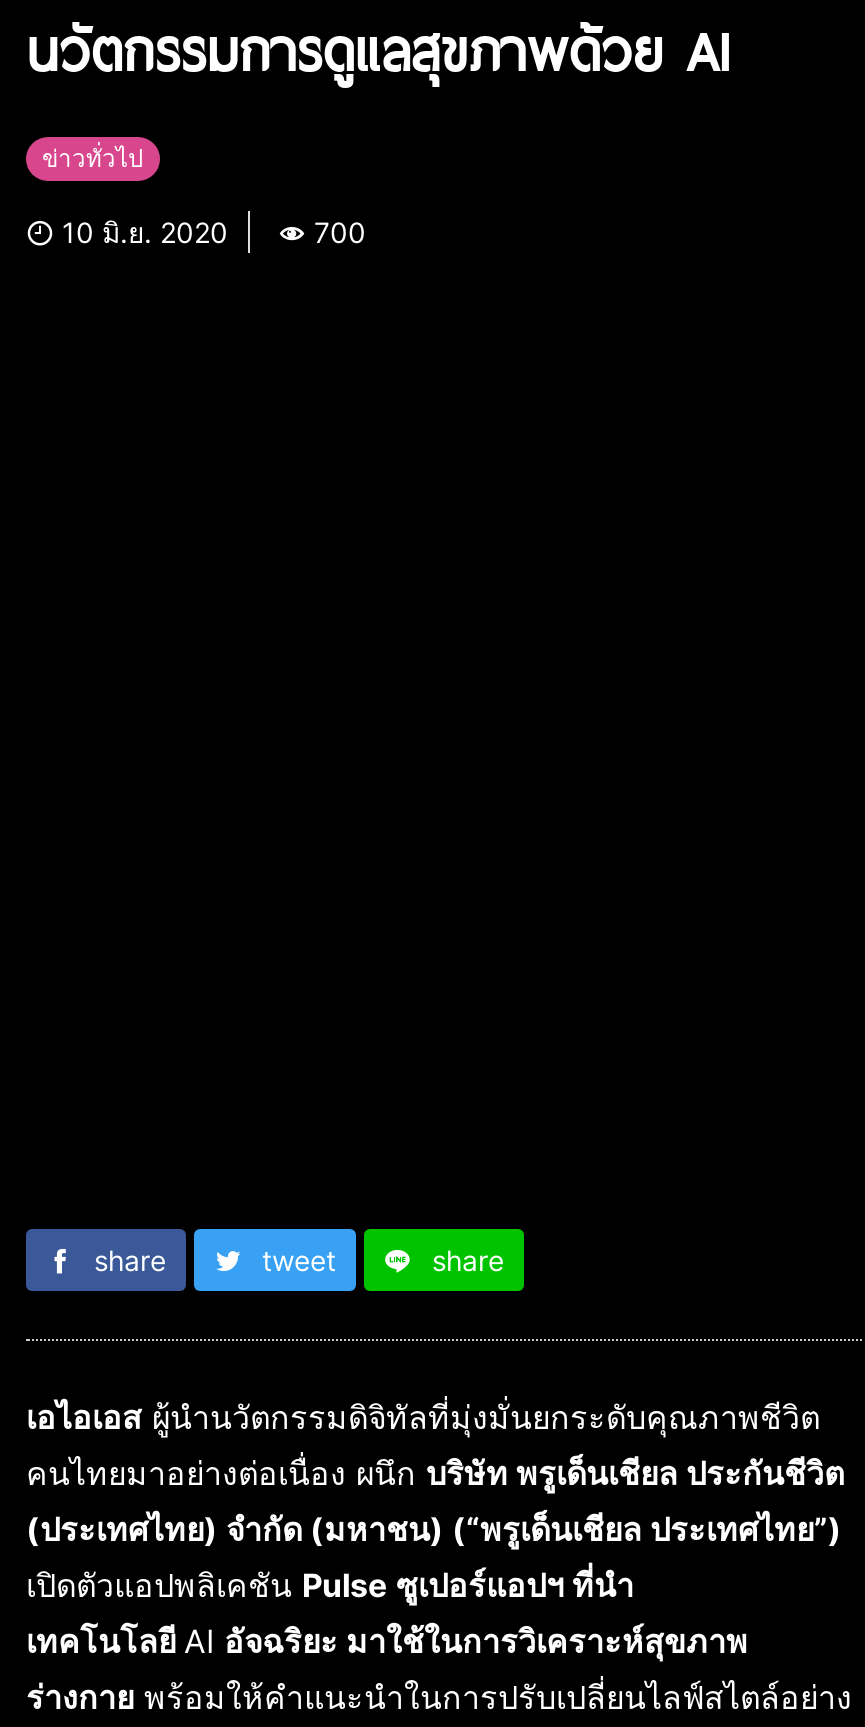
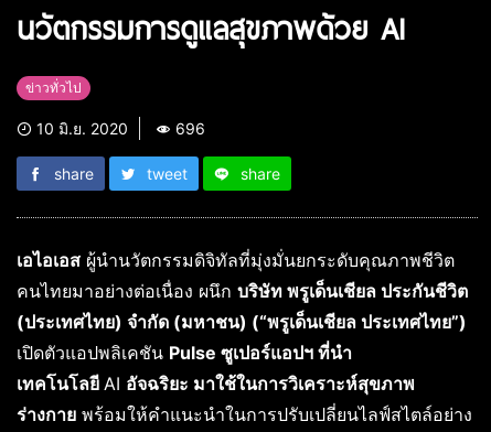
[306,215,366,249] 700 -> [171,119,205,138] 696

